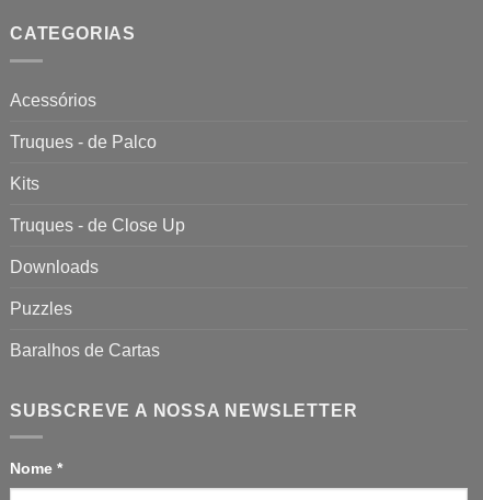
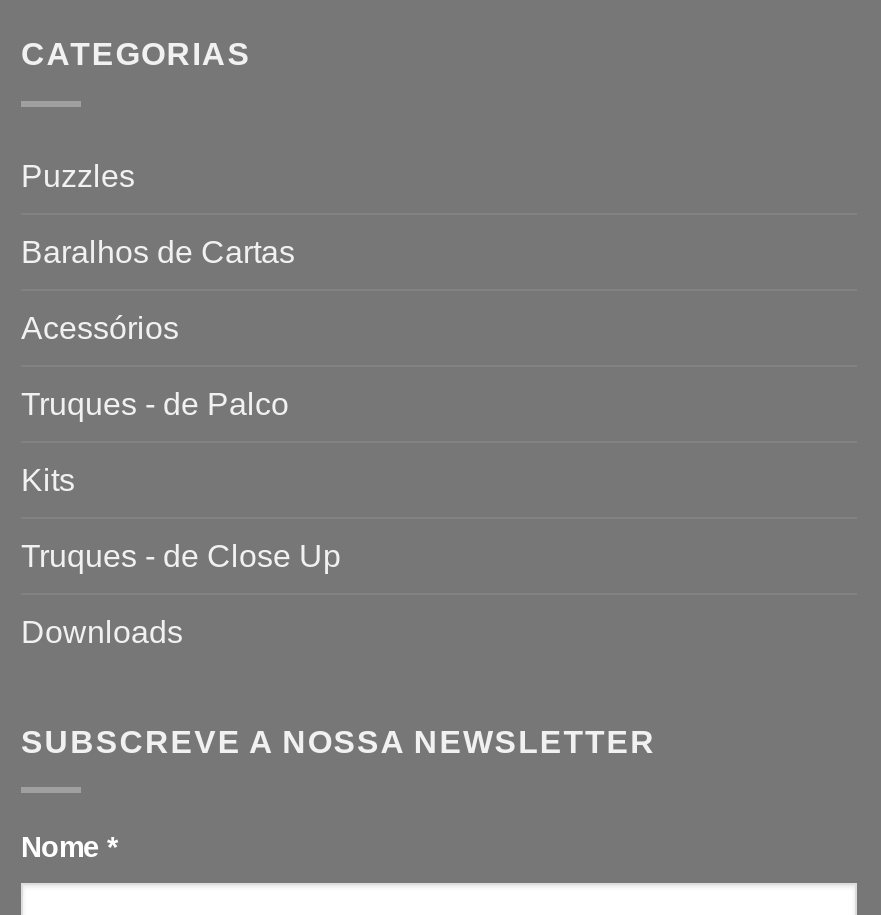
moved [10,91,185,276] -> [21,311,341,649]: Acessórios | Truques - de Palco | Kits | Truques - de Close Up | Downloads
moved [10,299,160,359] -> [21,159,295,269]: Puzzles | Baralhos de Cartas

